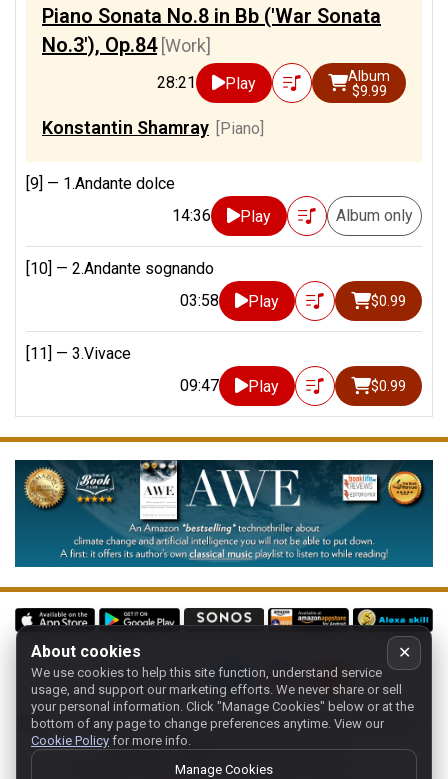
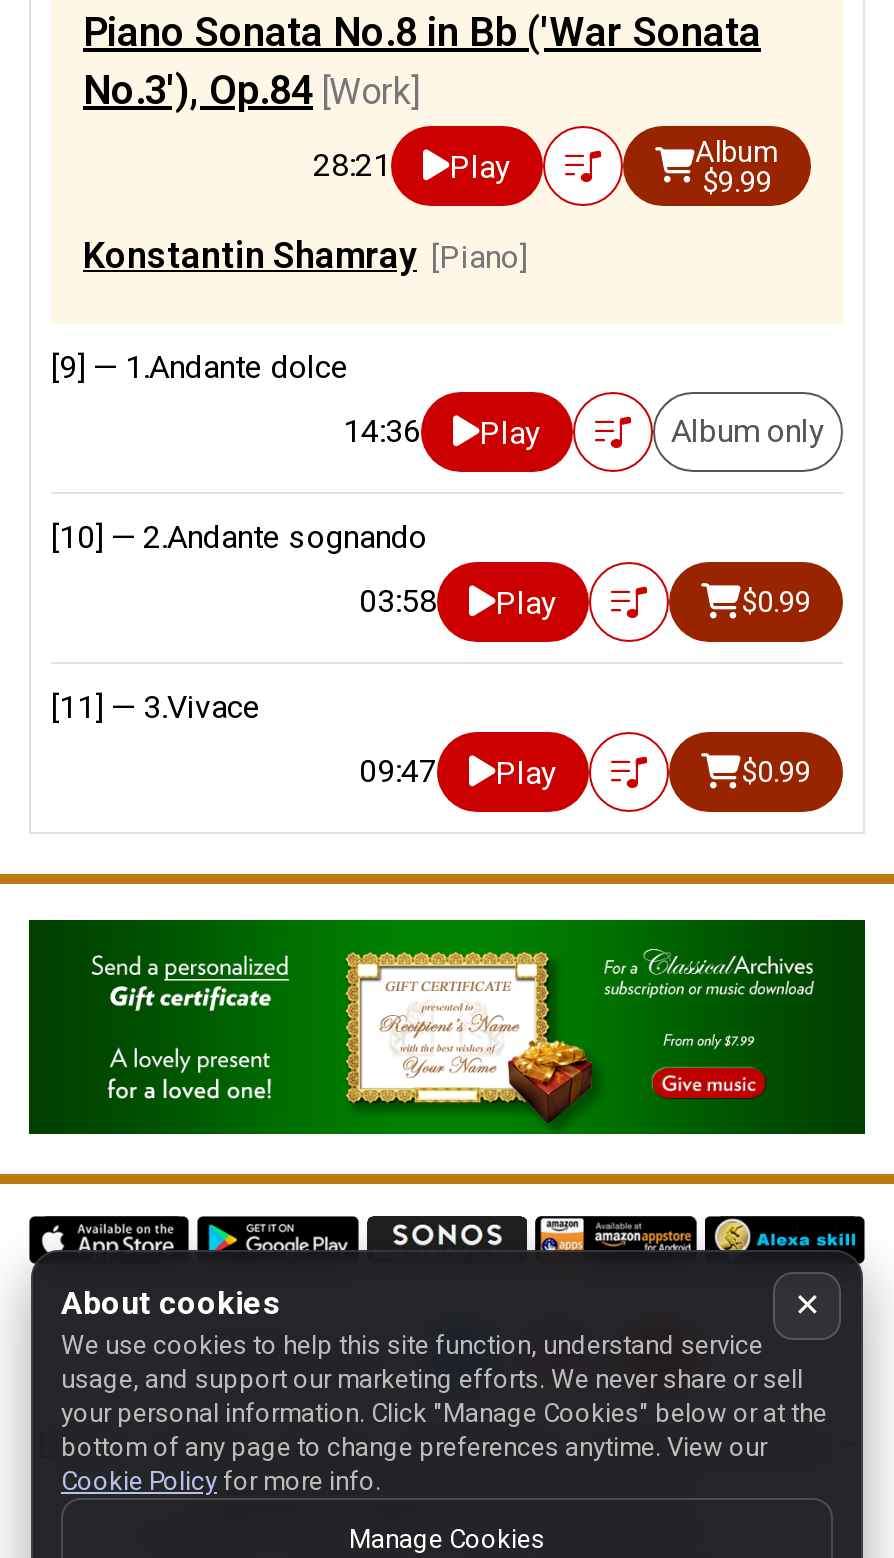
[14,459,434,568] [image] -> [27,918,867,1136] [image]

